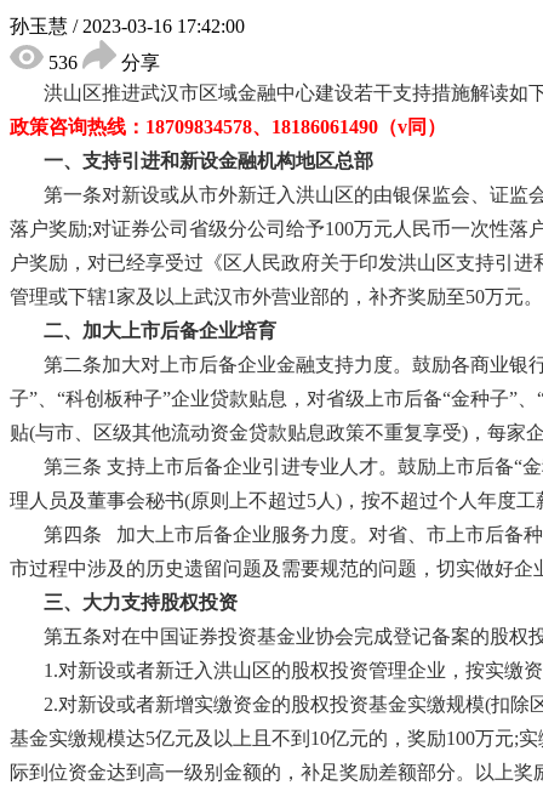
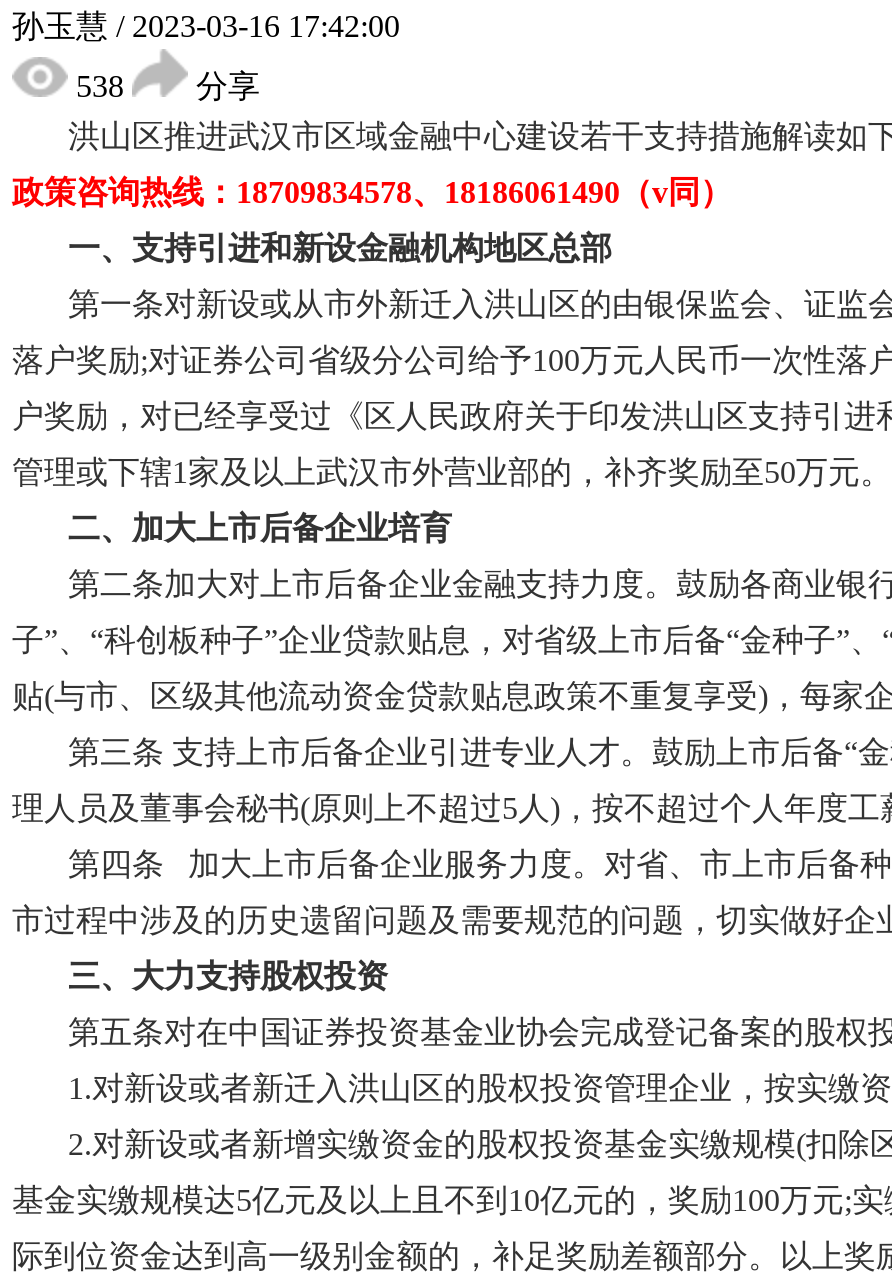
[48,52,78,73] 536 -> [76,69,124,103] 538

